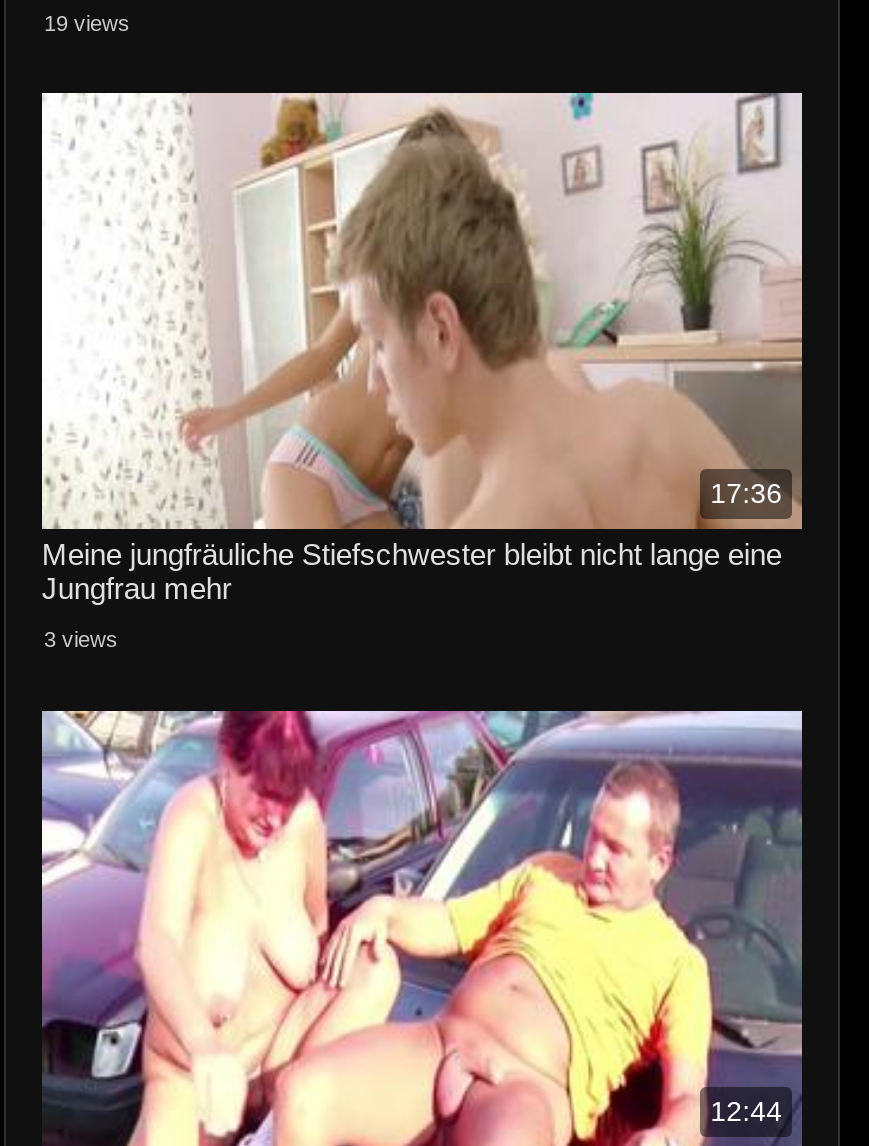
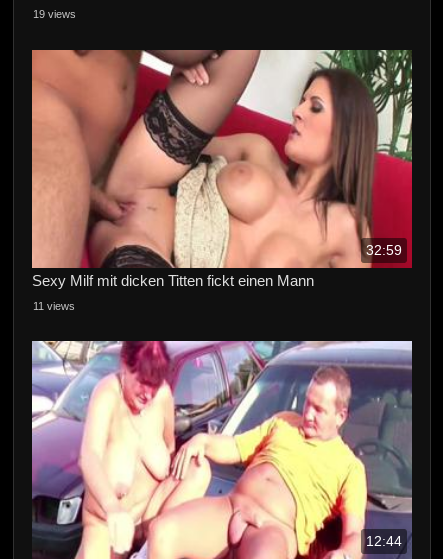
[40,90,804,522] [image] | 17:36 -> [31,49,413,258] [image] | 32:59
[42,538,782,606] Meine jungfräuliche Stiefschwester bleibt nicht lange eine | Jungfrau mehr -> [32,272,314,289] Sexy Milf mit dicken Titten fickt einen Mann
[44,627,118,651] 3 views -> [33,300,75,312] 11 views

